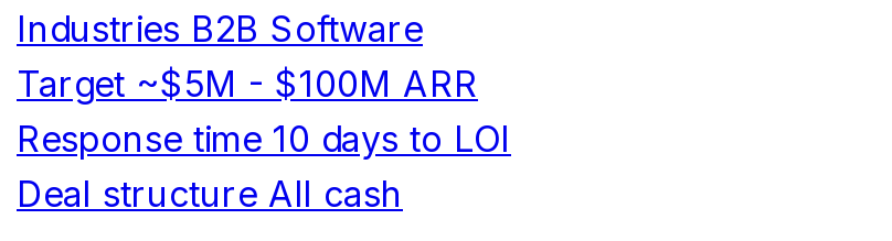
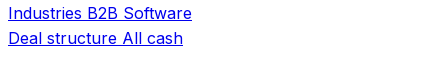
[17,61,511,160] Target ~$5M - $100M ARR | Response time 10 days to LOI -> none

